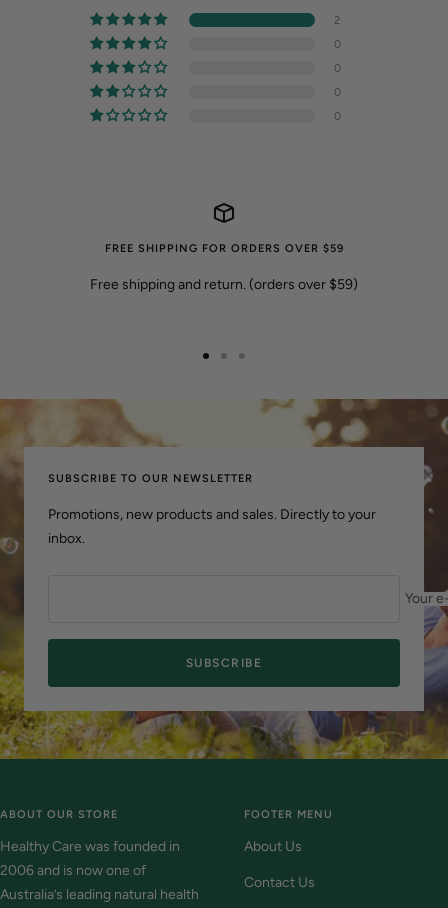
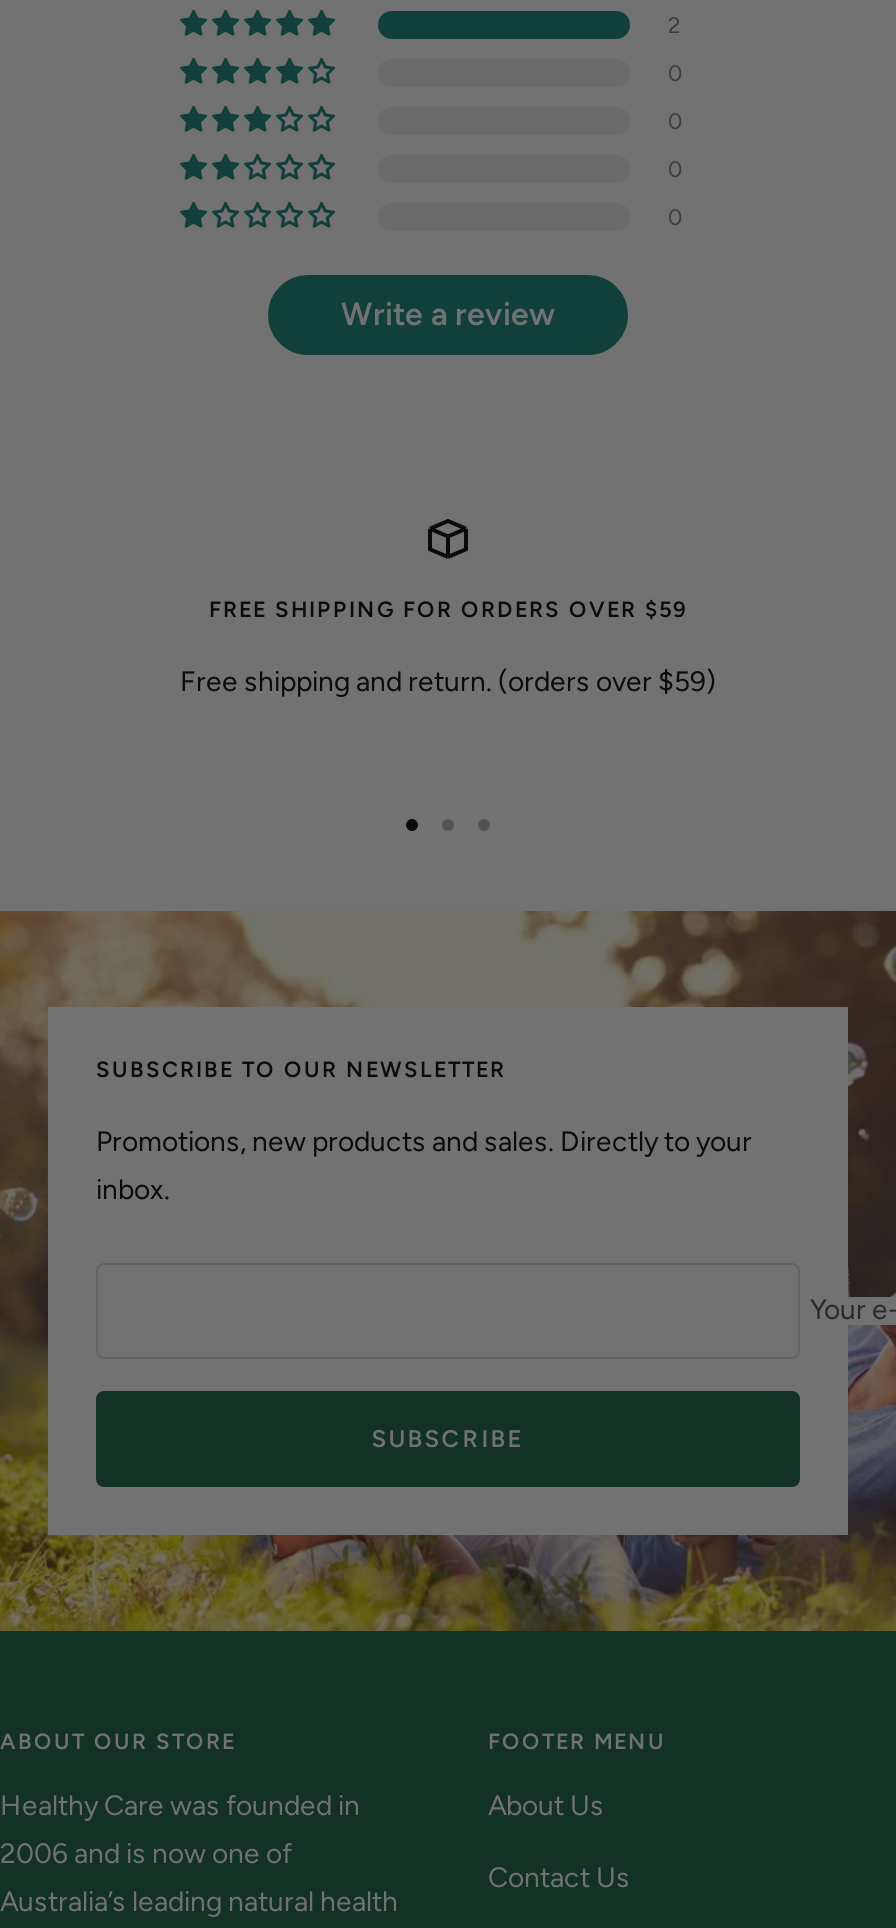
none -> [341,296,555,334] Write a review

